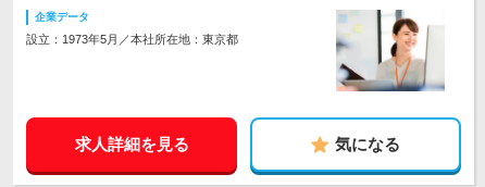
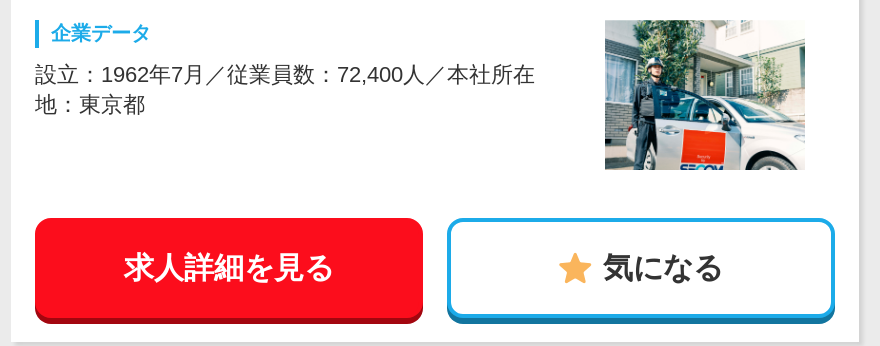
[336,10,446,91] [image] -> [603,18,807,172] [image]
[26,33,238,46] 設立：1973年5月／本社所在地：東京都 -> [35,62,535,116] 設立：1962年7月／従業員数：72,400人／本社所在 | 地：東京都

